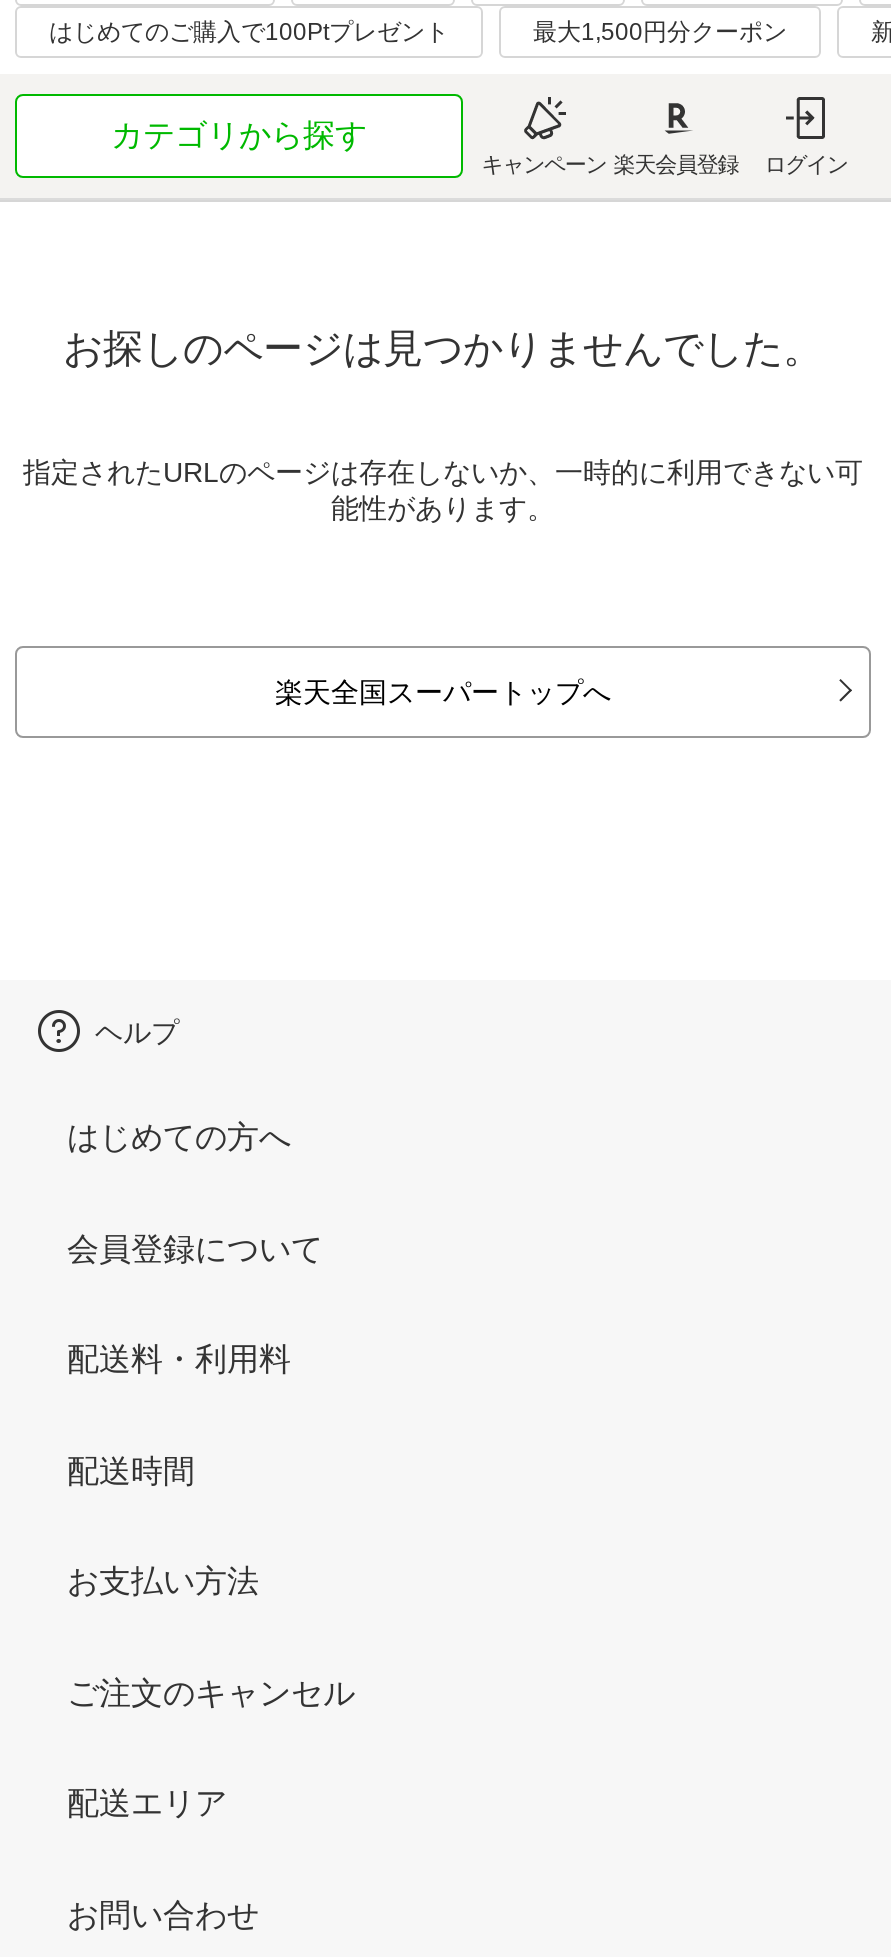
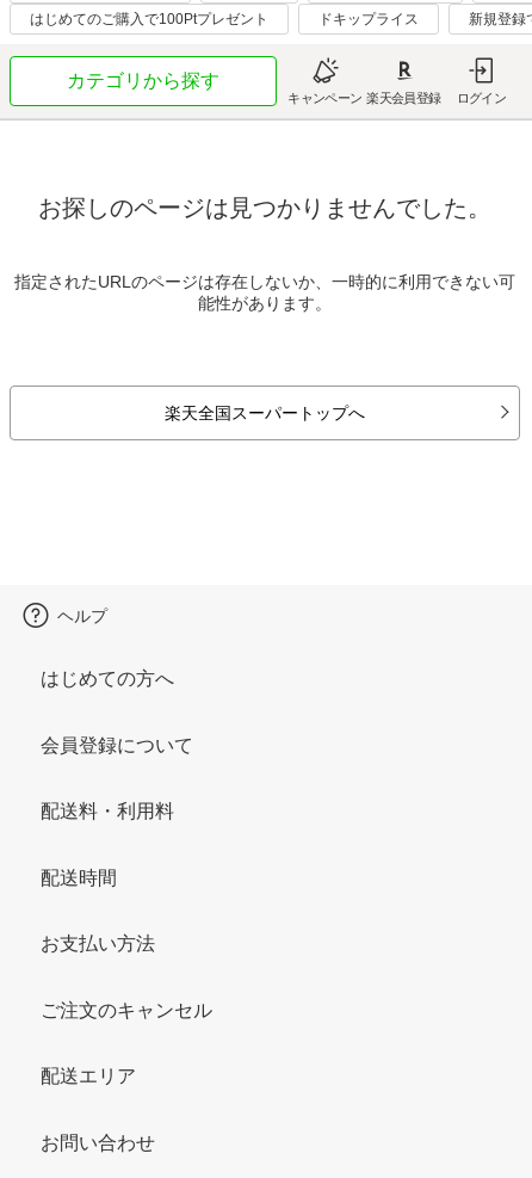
[533,18,787,46] 最大1,500円分クーポン -> [318,11,419,27] ドキップライス

